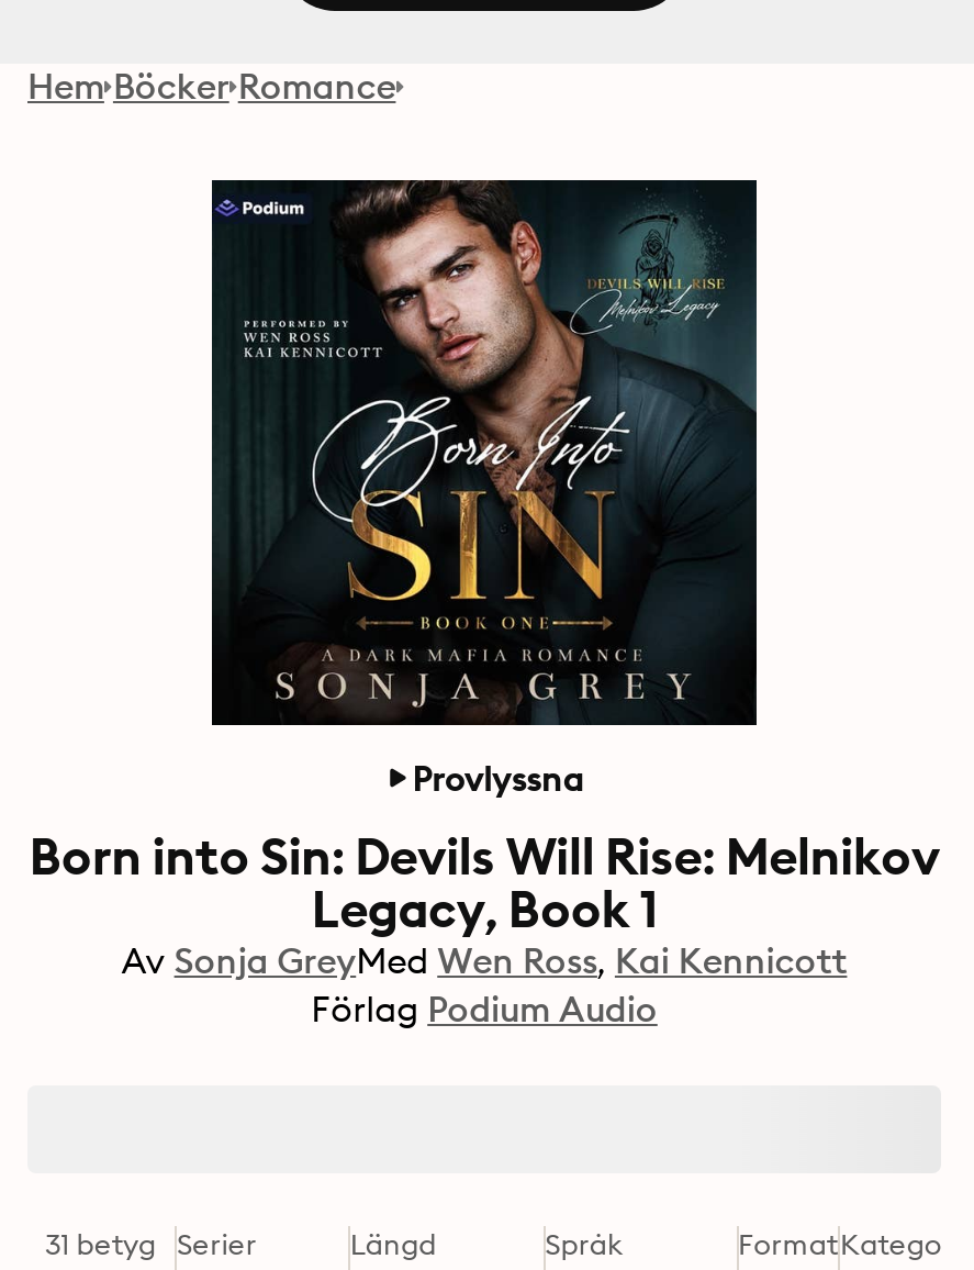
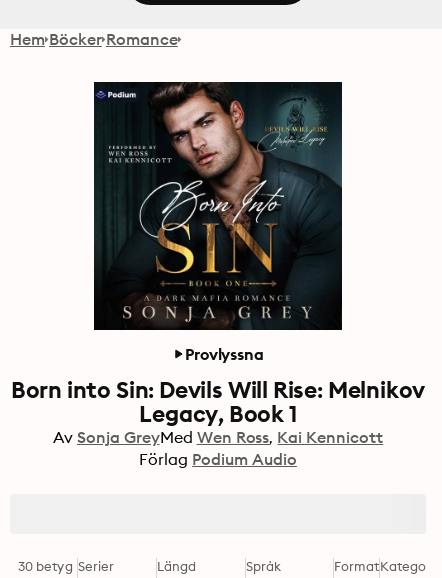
[45,1226,257,1261] 31 betyg Serier -> [18,558,114,574] 30 betyg Serier

